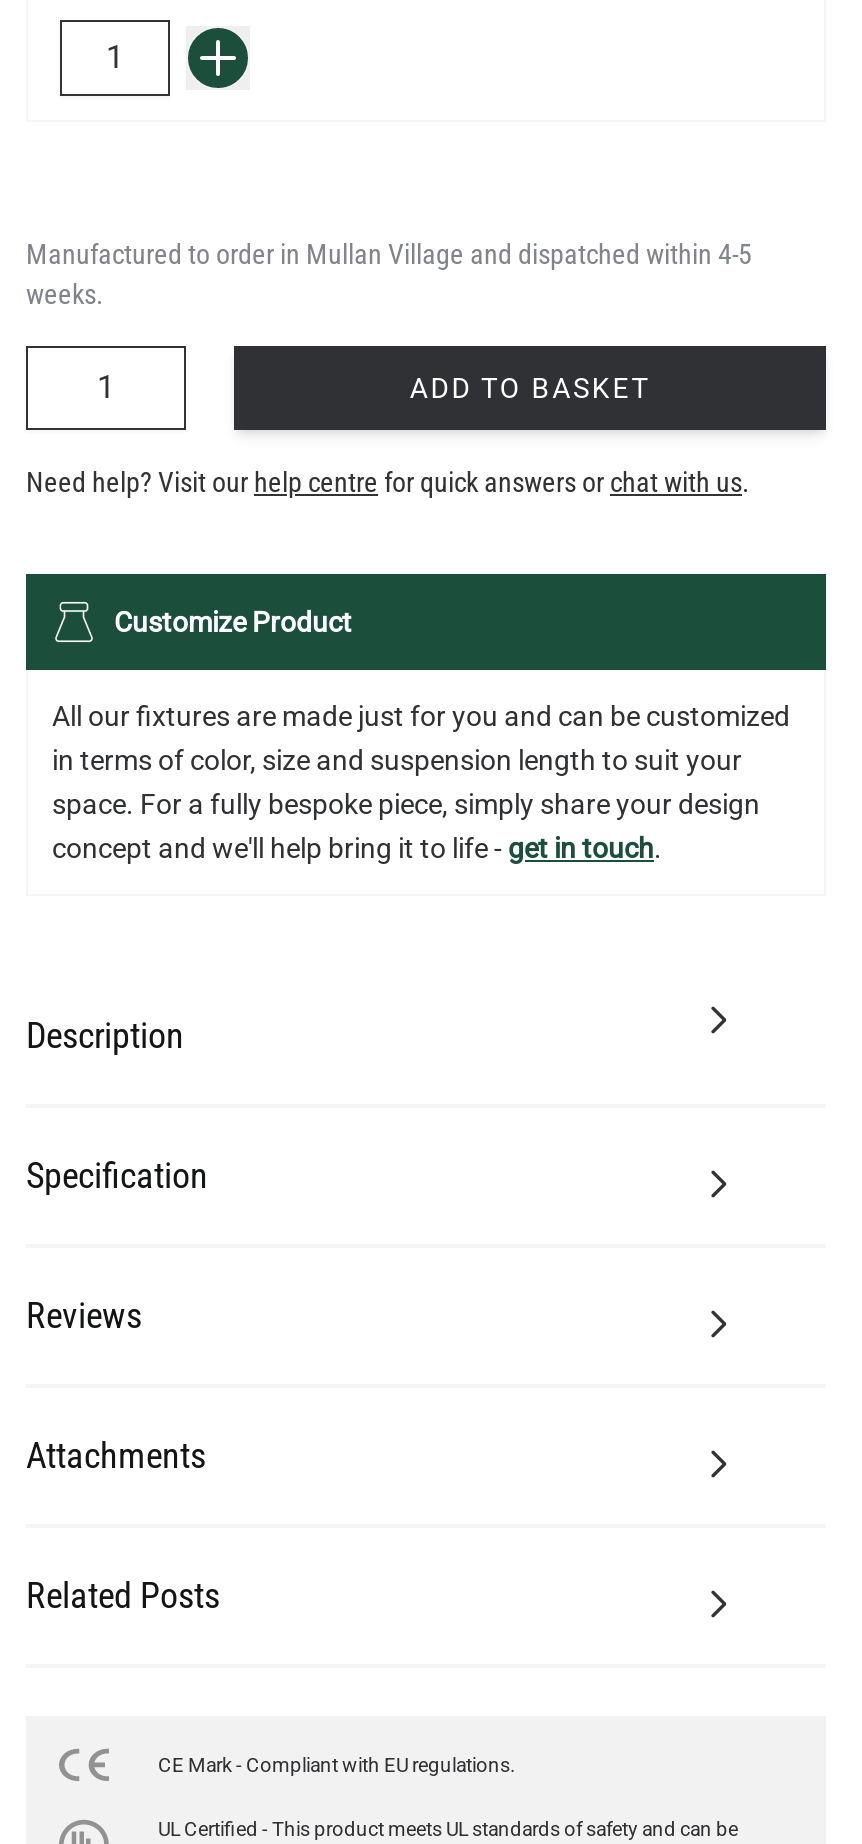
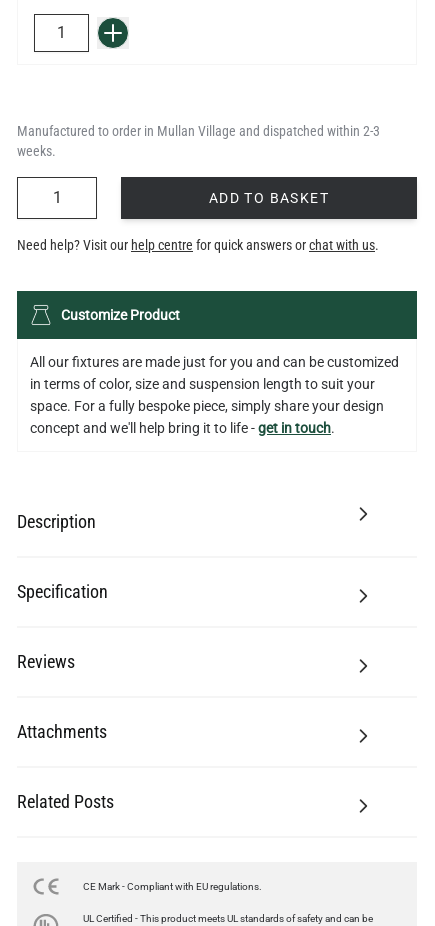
[26,238,752,270] Manufactured to order in Mullan Village and dispatched within 4-5 -> [17,123,380,139] Manufactured to order in Mullan Village and dispatched within 2-3

